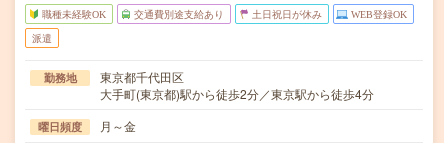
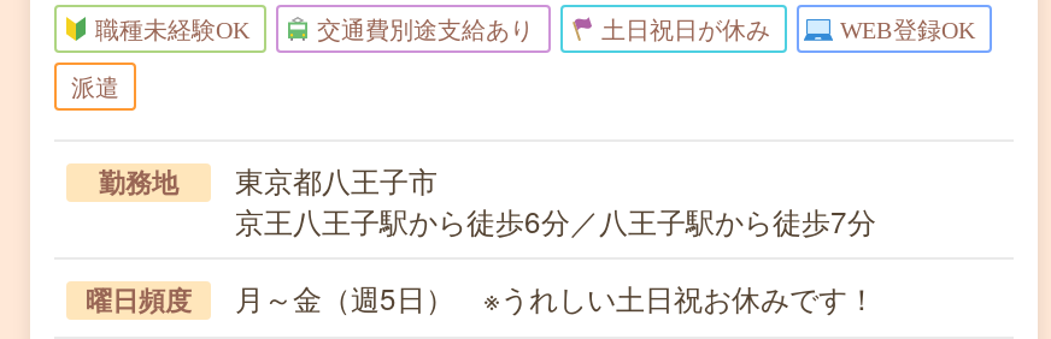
[100,68,374,102] 東京都千代田区 | 大手町(東京都)駅から徒歩2分／東京駅から徒歩4分 -> [235,159,876,240] 東京都八王子市 | 京王八王子駅から徒歩6分／八王子駅から徒歩7分
[100,117,136,134] 月～金 -> [235,276,876,317] 月～金（週5日） ※うれしい土日祝お休みです！

